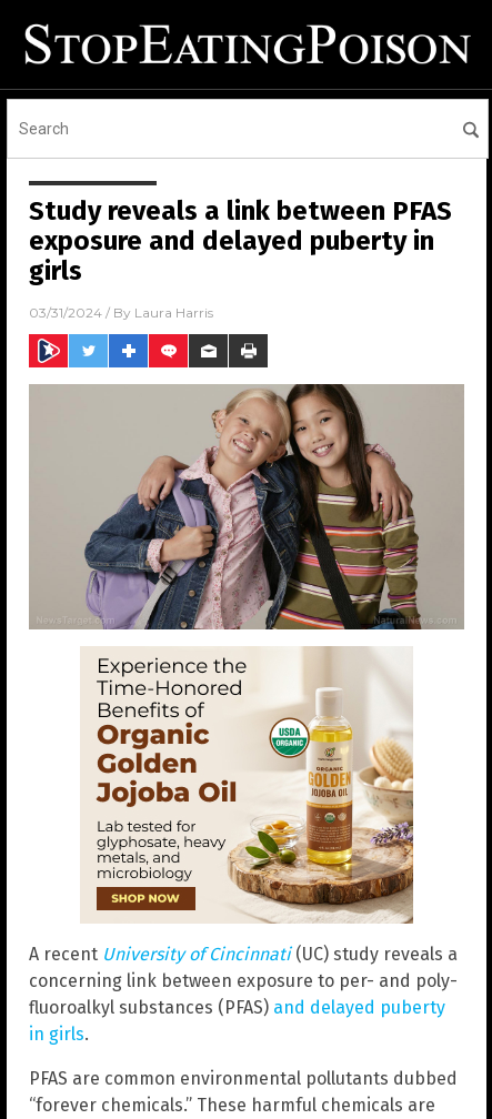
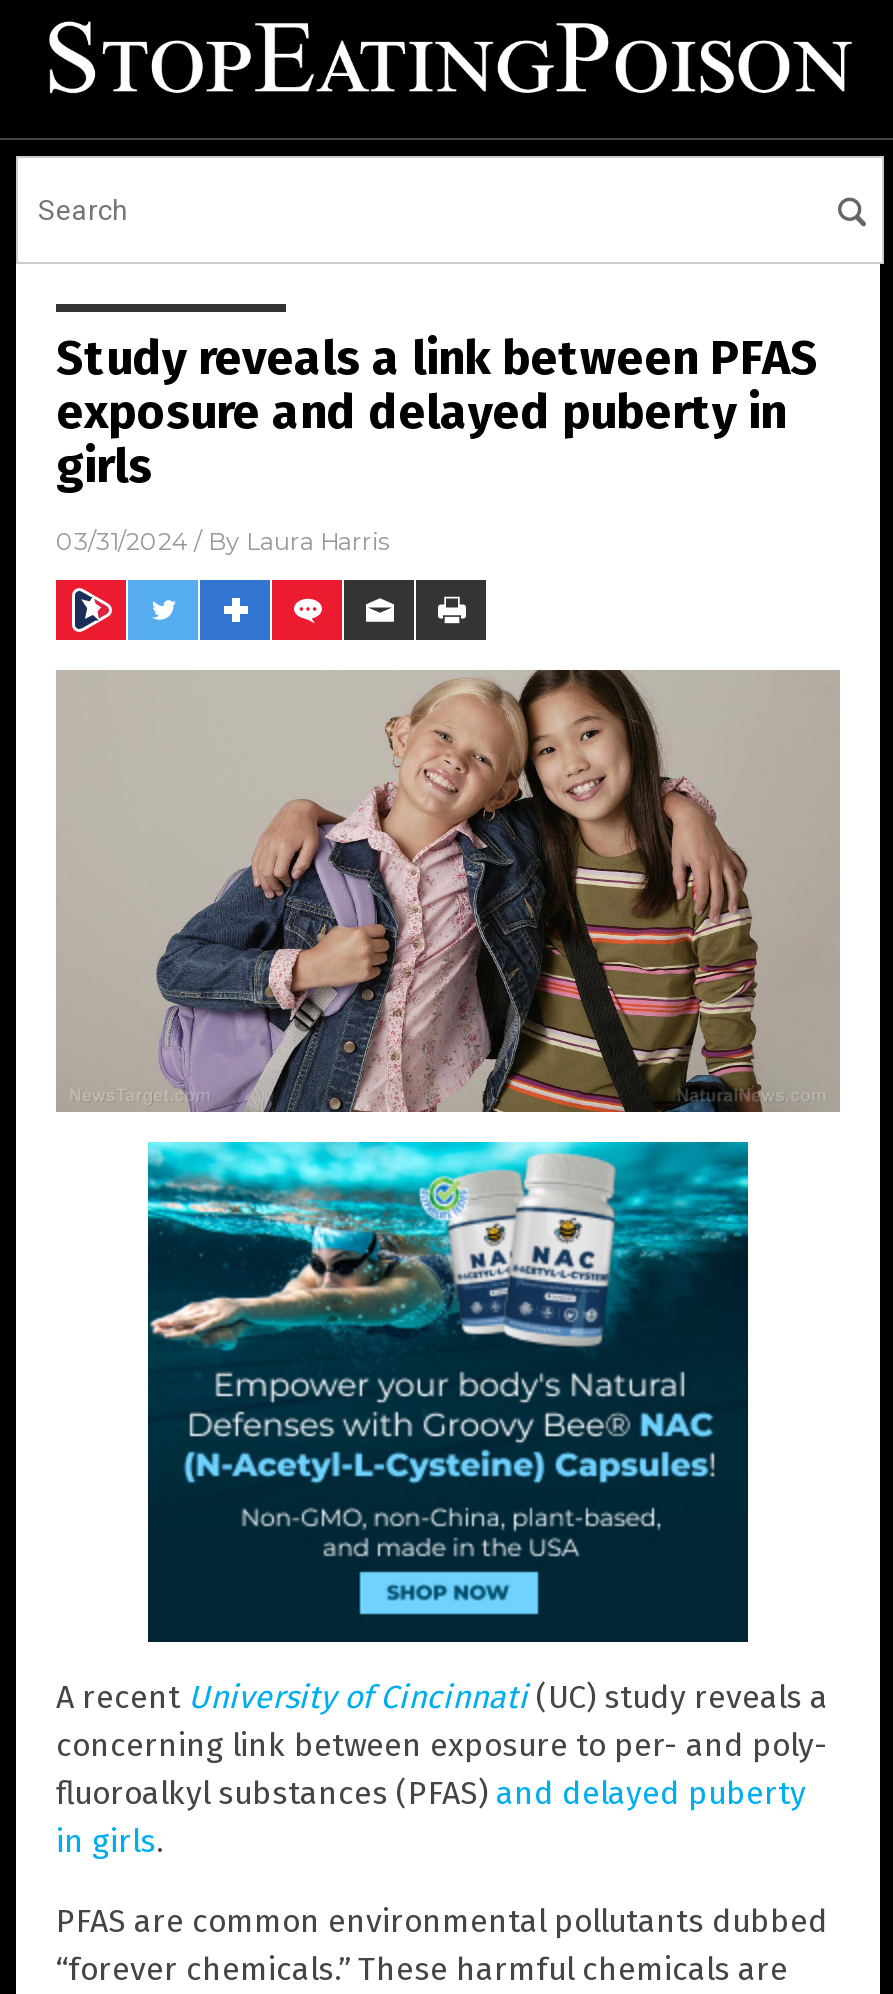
[80,646,414,925] [image] -> [146,1140,750,1644] [image]

